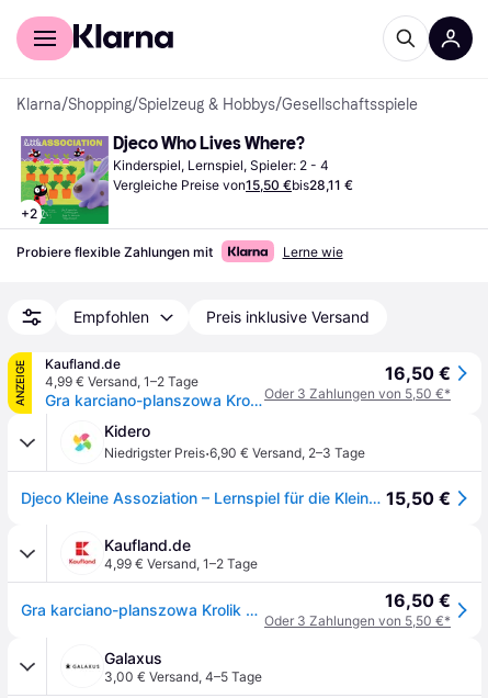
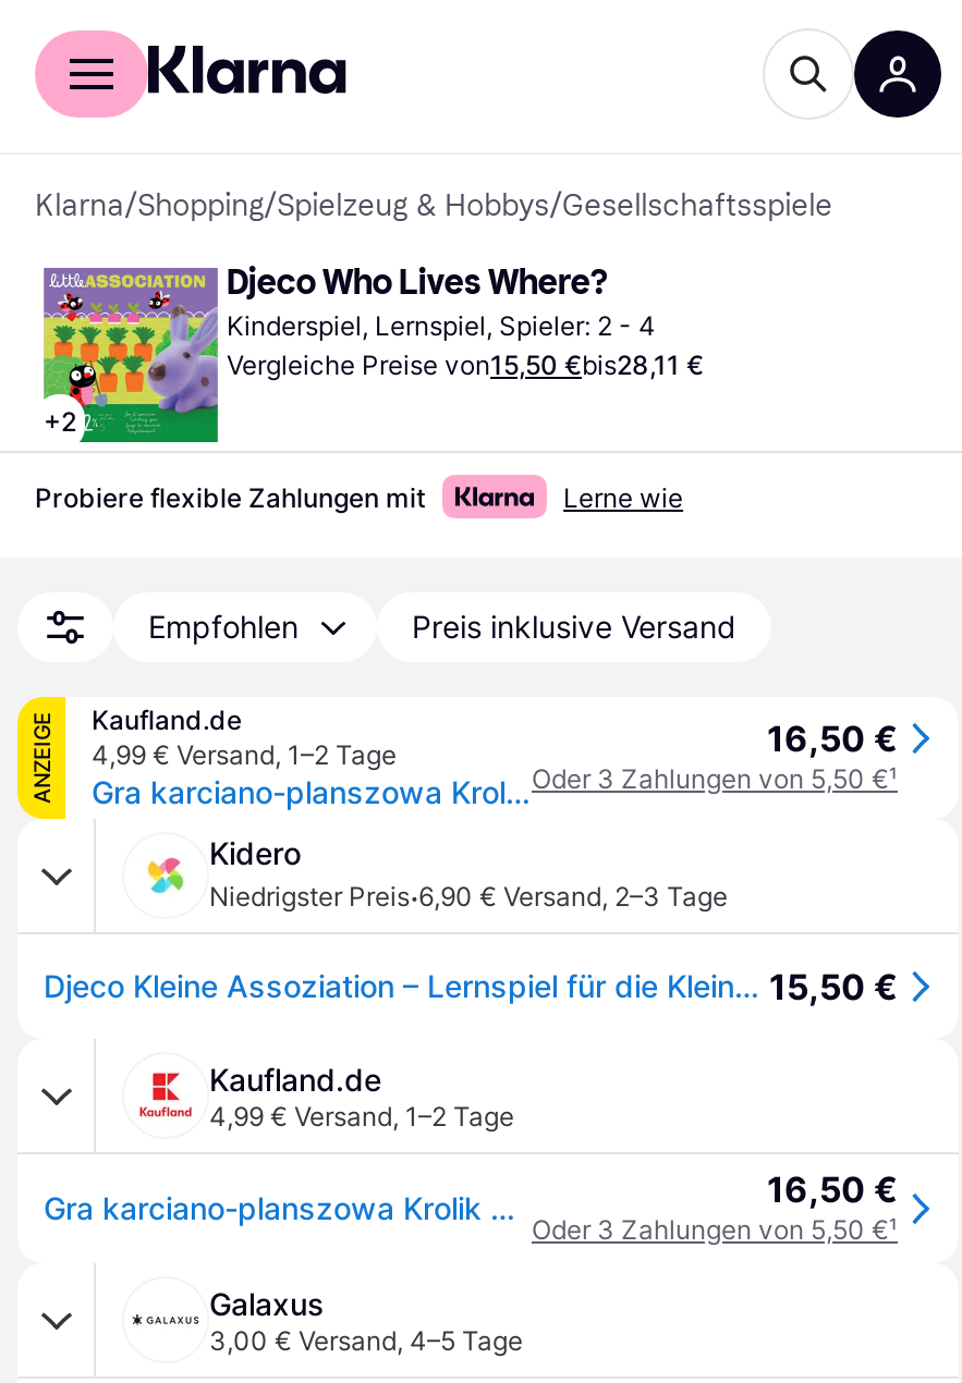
[264,385,451,402] Oder 3 Zahlungen von 5,50 €* -> [532,762,898,795] Oder 3 Zahlungen von 5,50 €¹
[264,612,451,629] Oder 3 Zahlungen von 5,50 €* -> [532,1213,898,1246] Oder 3 Zahlungen von 5,50 €¹

